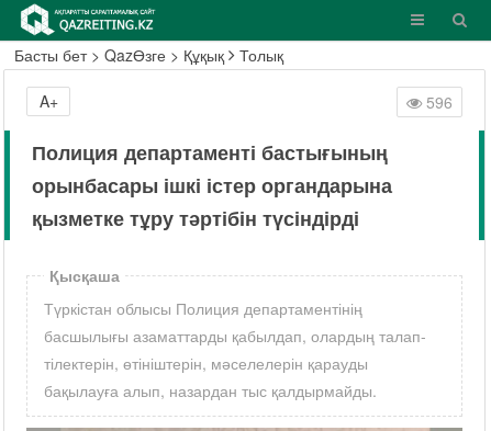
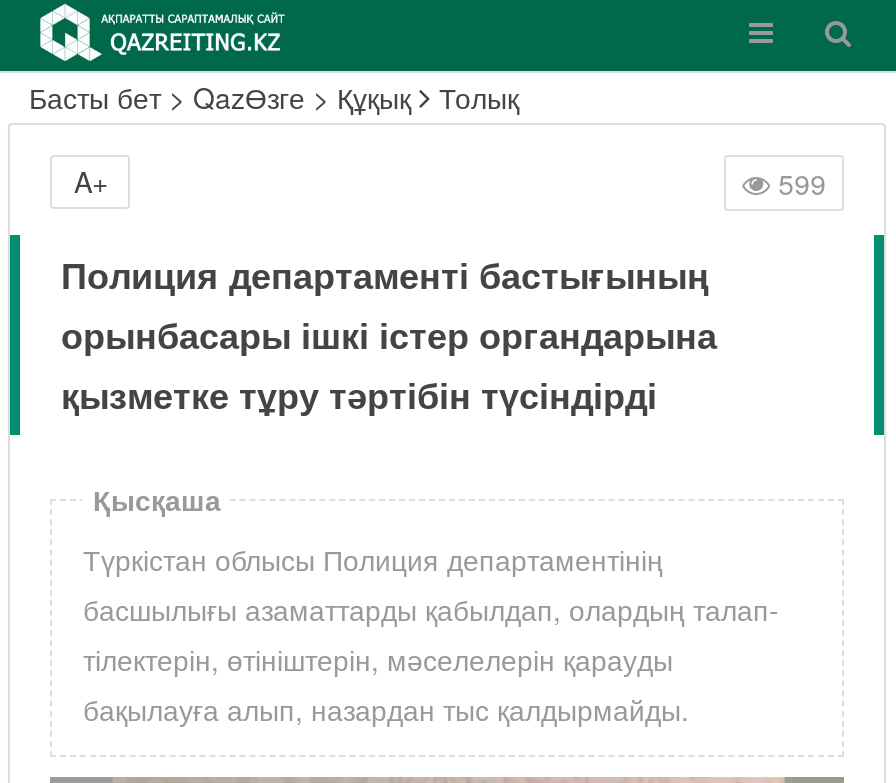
[426,91,453,113] 596 -> [778,163,826,203] 599

